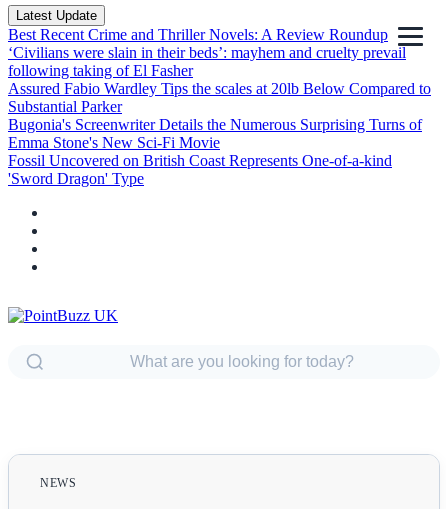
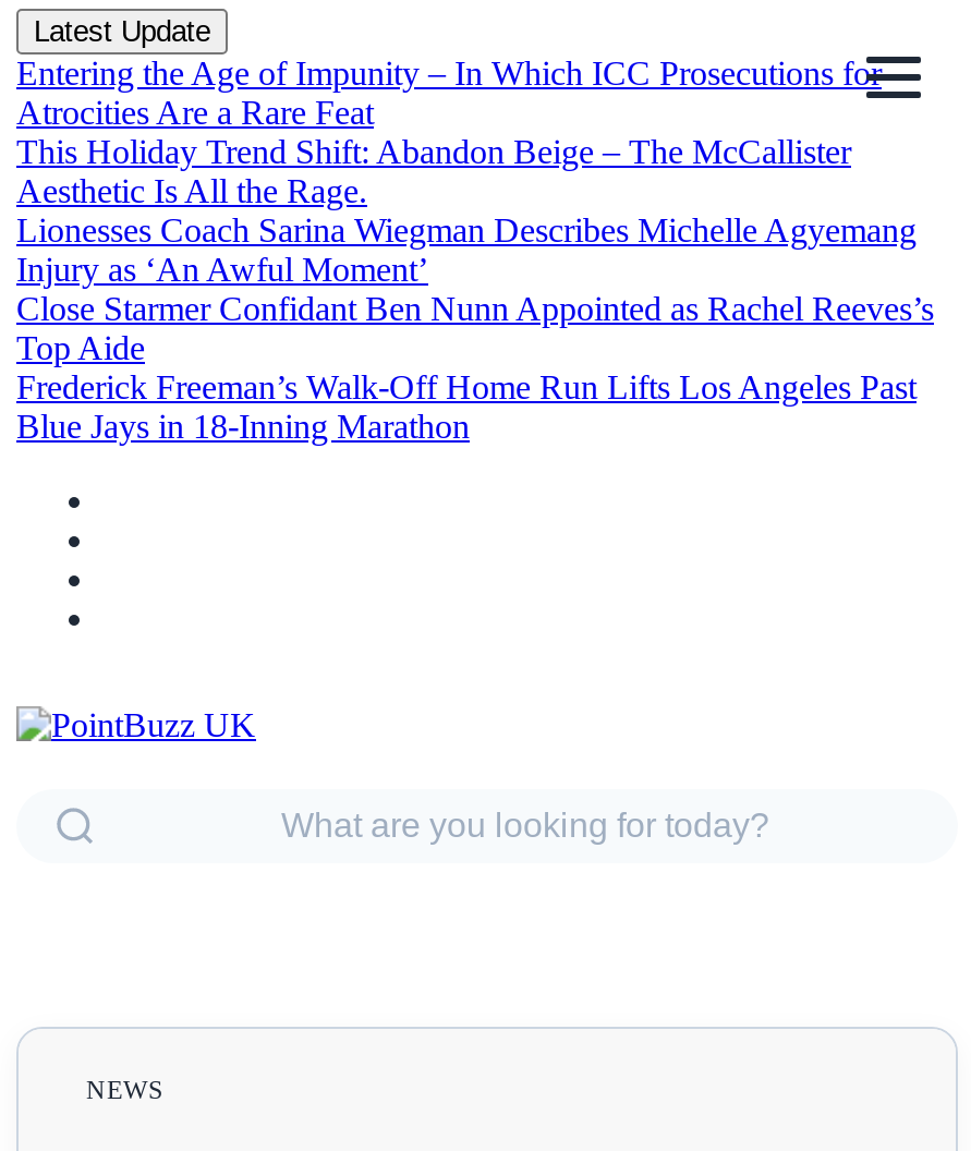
[8,26,431,187] Best Recent Crime and Thriller Novels: A Review Roundup | ‘Civilians were slain in their beds’: mayhem and cruelty prevail | following taking of El Fasher | Assured Fabio Wardley Tips the scales at 20lb Below Compared to | Substantial Parker | Bugonia's Screenwriter Details the Numerous Surprising Turns of | Emma Stone's New Sci-Fi Movie | Fossil Uncovered on British Coast Represents One-of-a-kind | 'Sword Dragon' Type -> [16,54,934,445] Entering the Age of Impunity – In Which ICC Prosecutions for | Atrocities Are a Rare Feat | This Holiday Trend Shift: Abandon Beige – The McCallister | Aesthetic Is All the Rage. | Lionesses Coach Sarina Wiegman Describes Michelle Agyemang | Injury as ‘An Awful Moment’ | Close Starmer Confidant Ben Nunn Appointed as Rachel Reeves’s | Top Aide | Frederick Freeman’s Walk-Off Home Run Lifts Los Angeles Past | Blue Jays in 18-Inning Marathon

